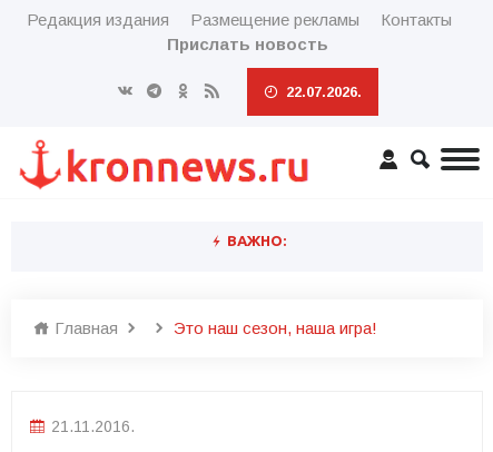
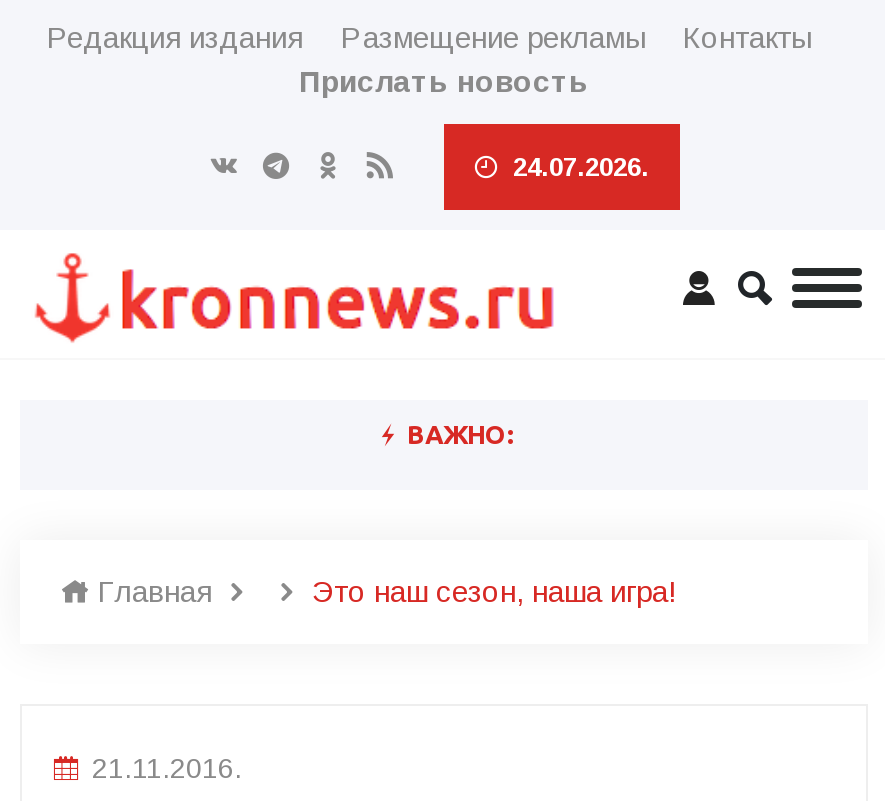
[281,83,361,100] 22.07.2026. -> [505,152,649,182] 24.07.2026.

